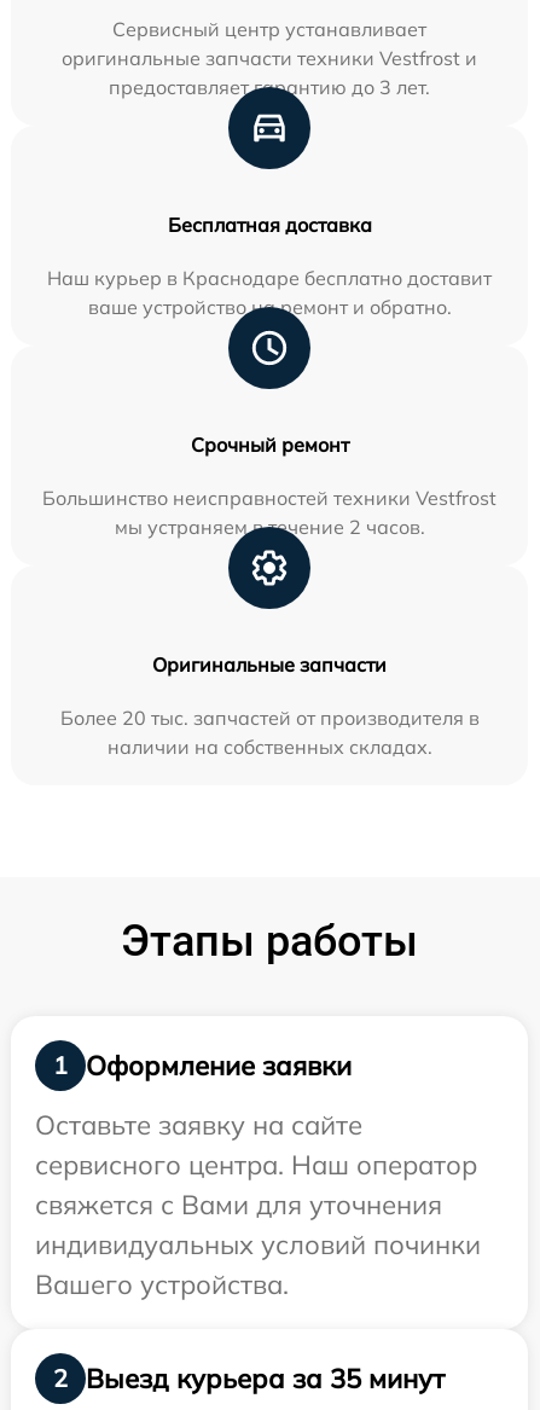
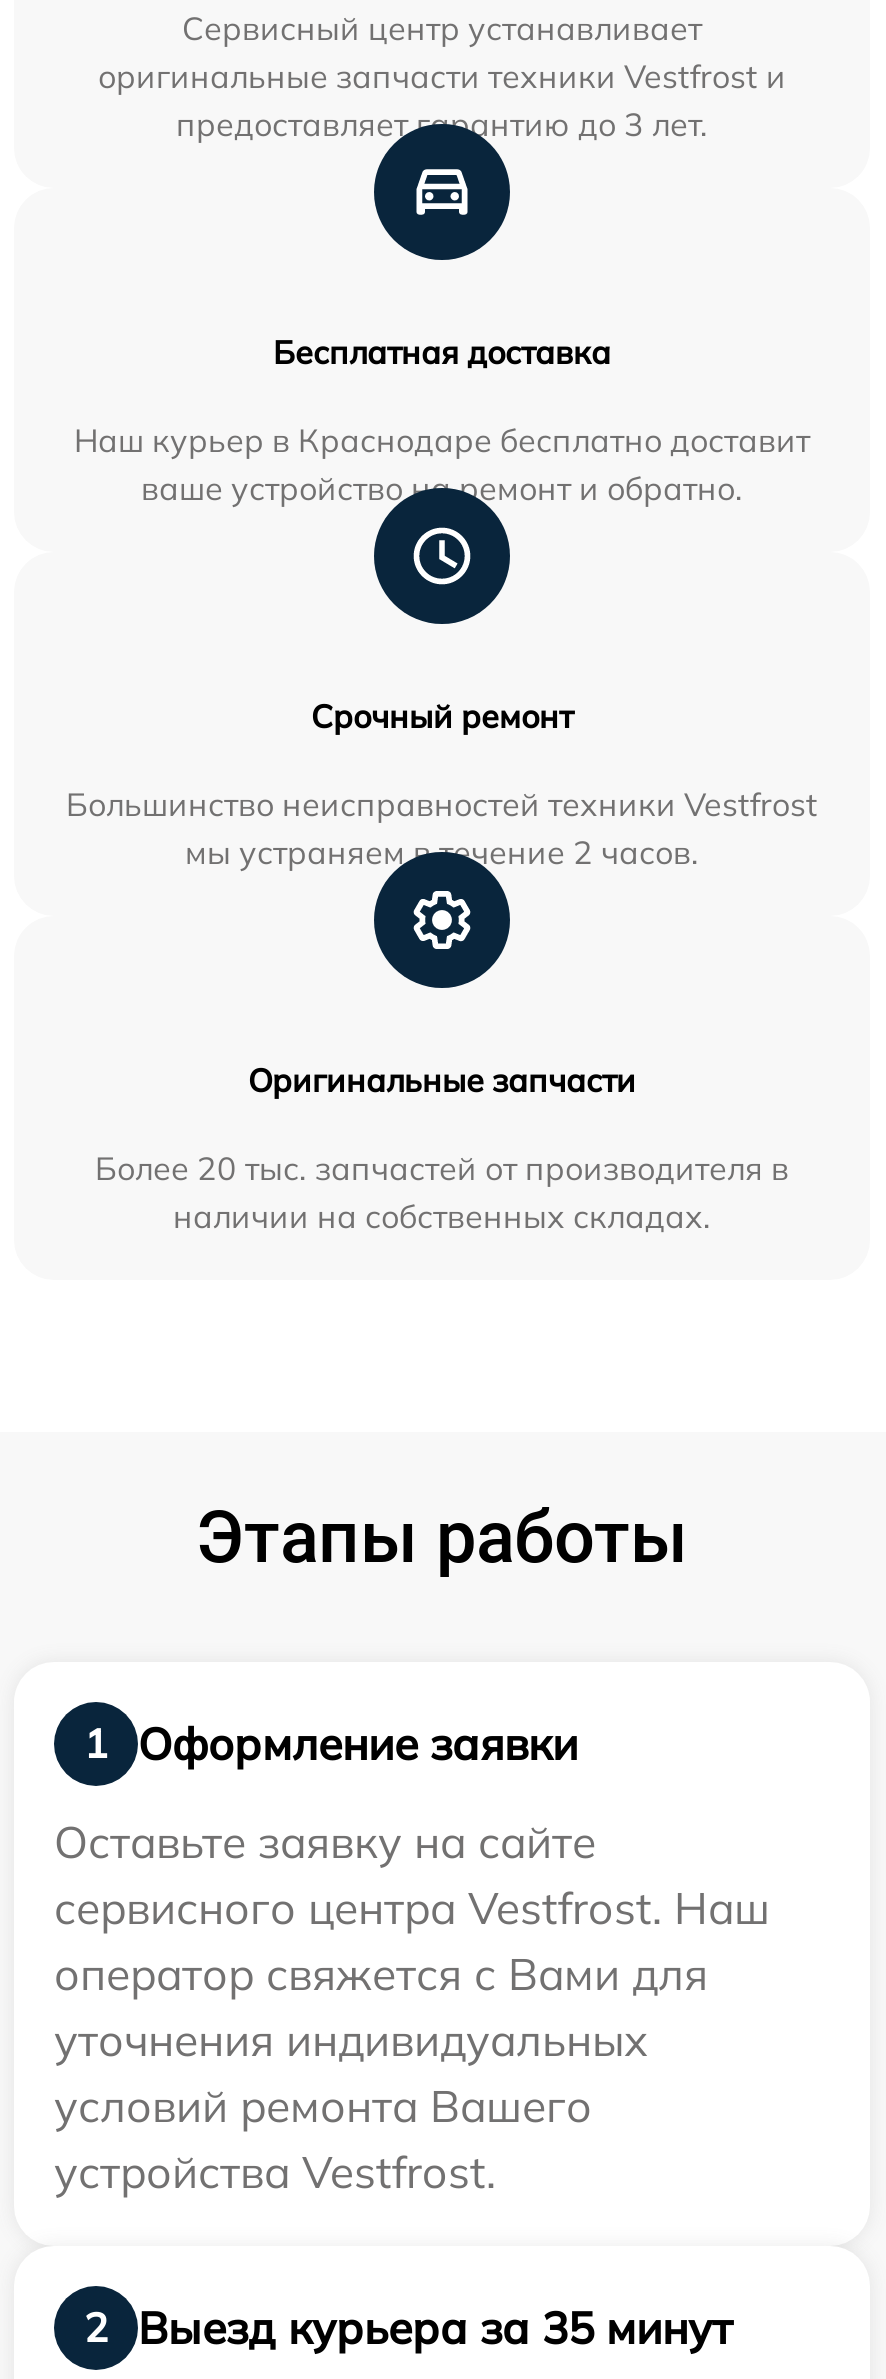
[35,1148,481,1302] сервисного центра. Наш оператор | свяжется с Вами для уточнения | индивидуальных условий починки | Вашего устройства. -> [54,1881,770,2201] сервисного центра Vestfrost. Наш | оператор свяжется с Вами для | уточнения индивидуальных | условий ремонта Вашего | устройства Vestfrost.

